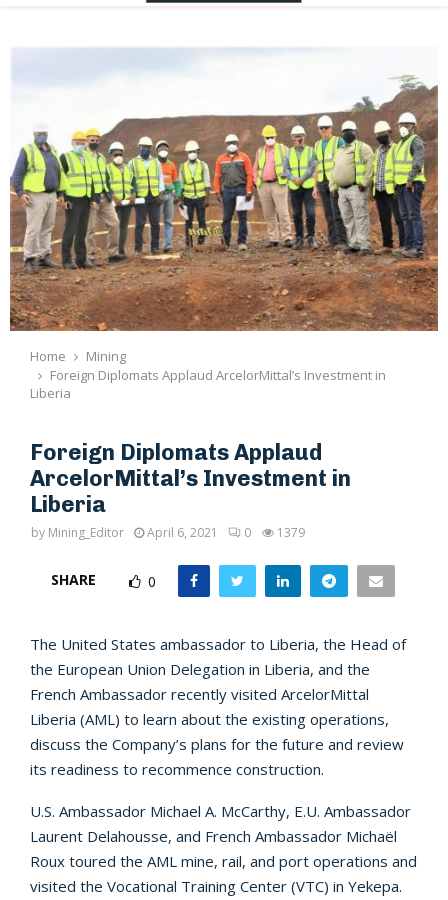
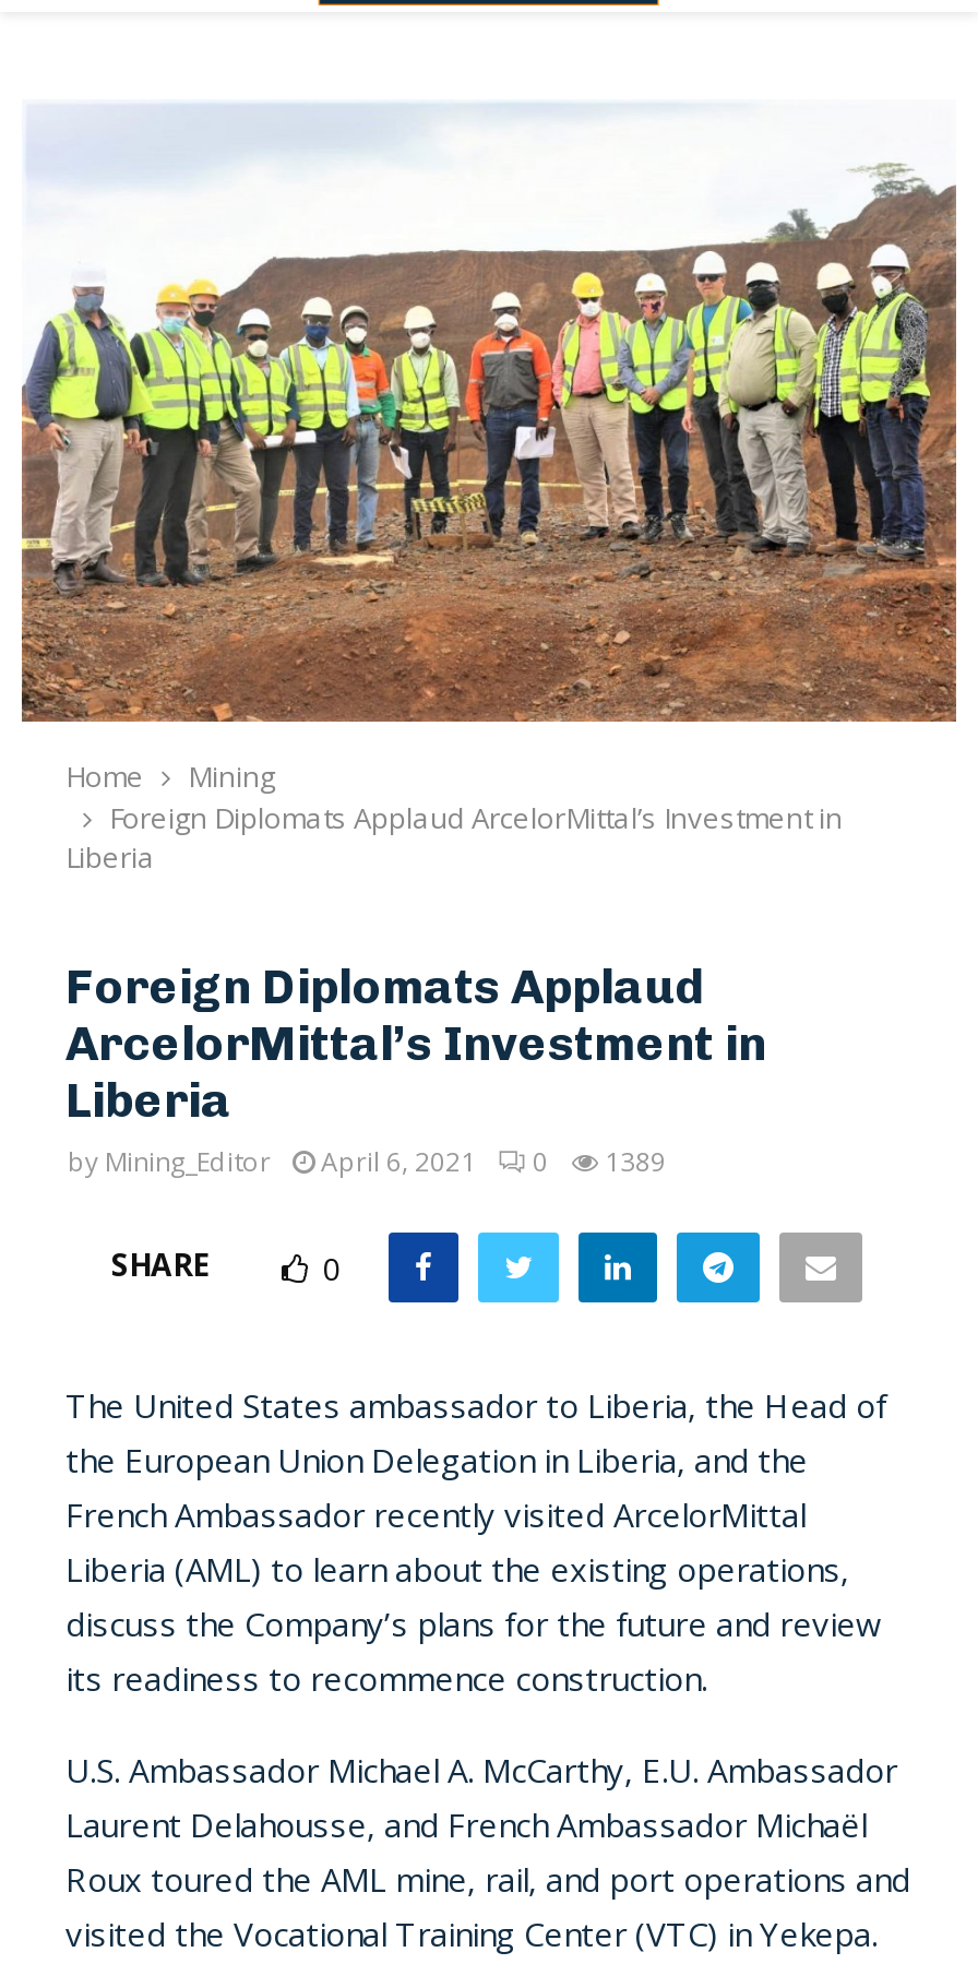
[31,524,305,541] by Mining_Editor April 6, 2021 0 1379 -> [68,1144,666,1181] by Mining_Editor April 6, 2021 0 1389

